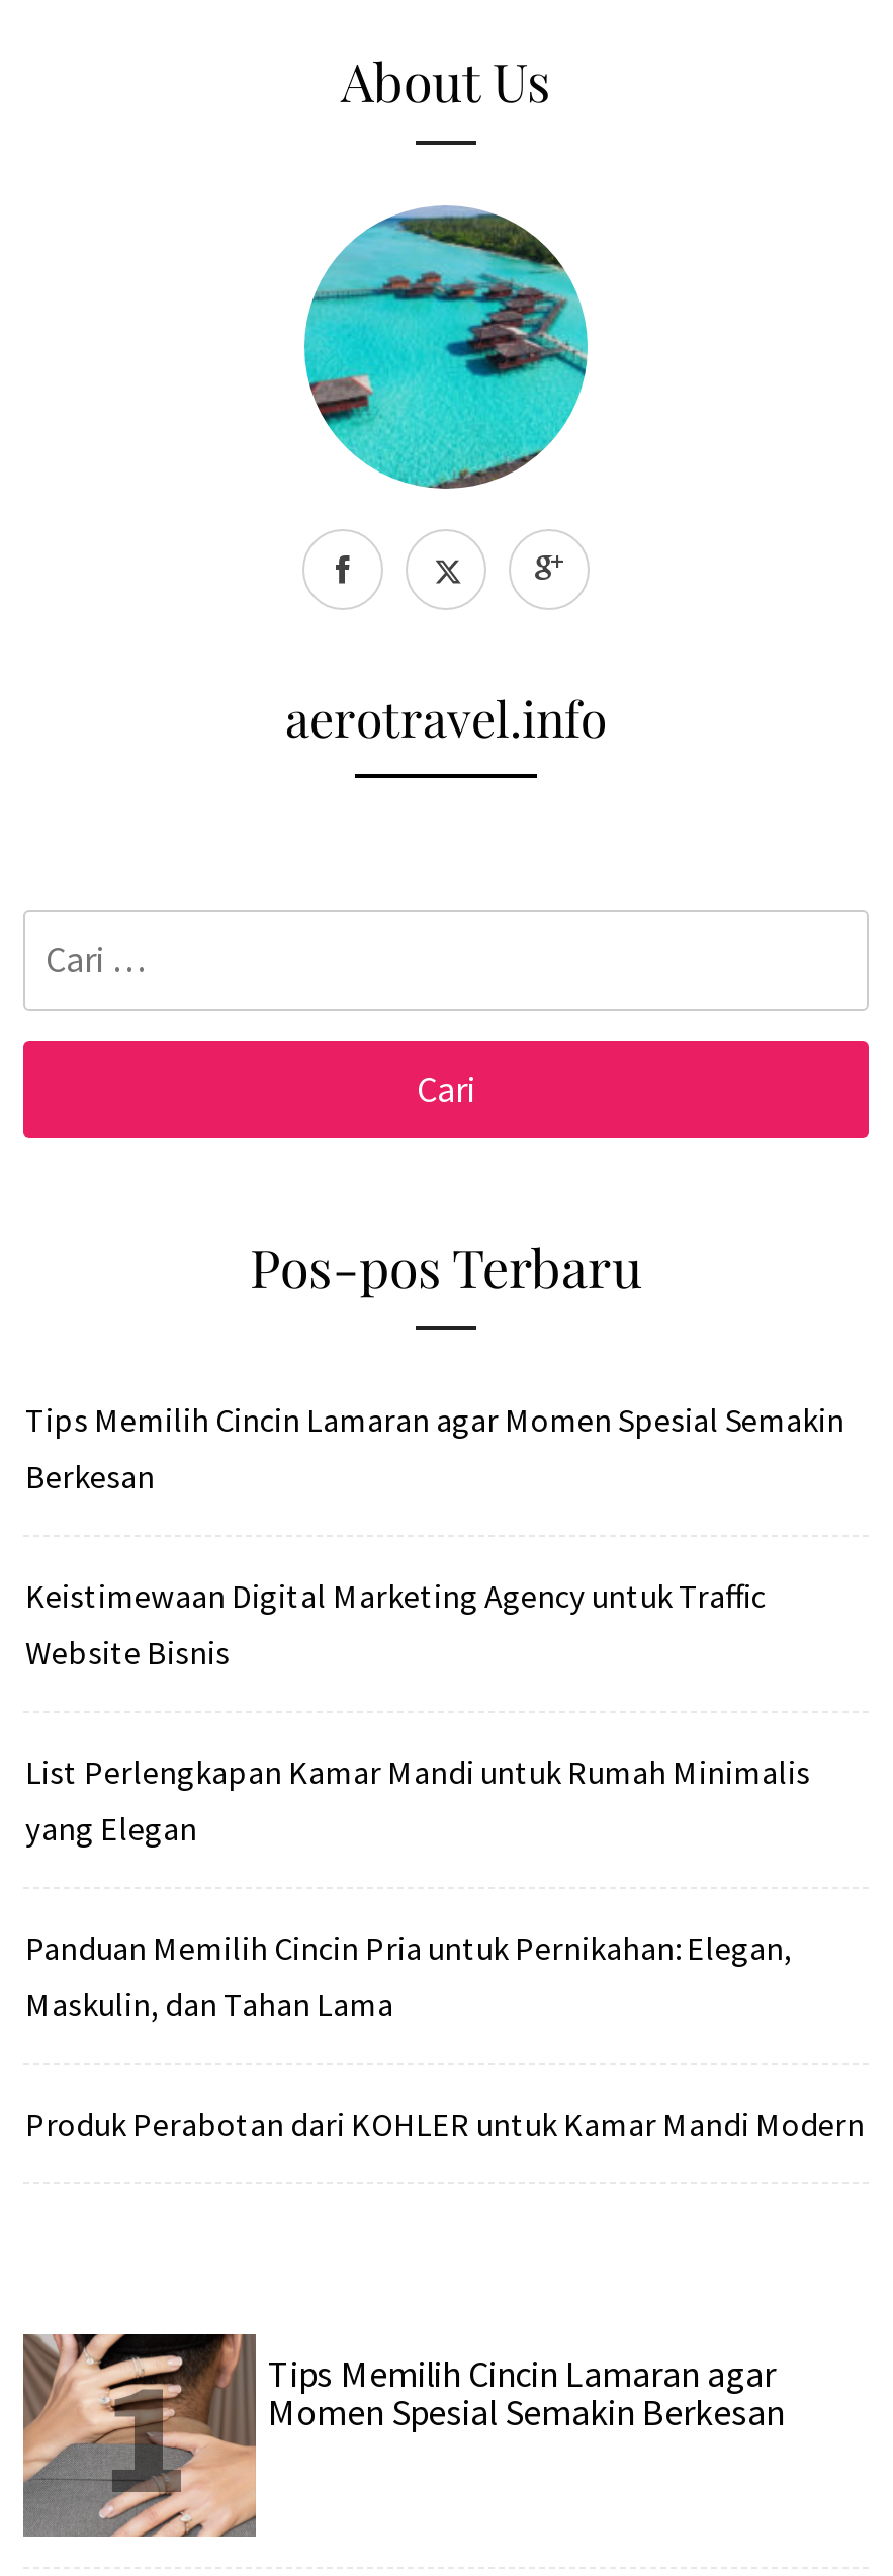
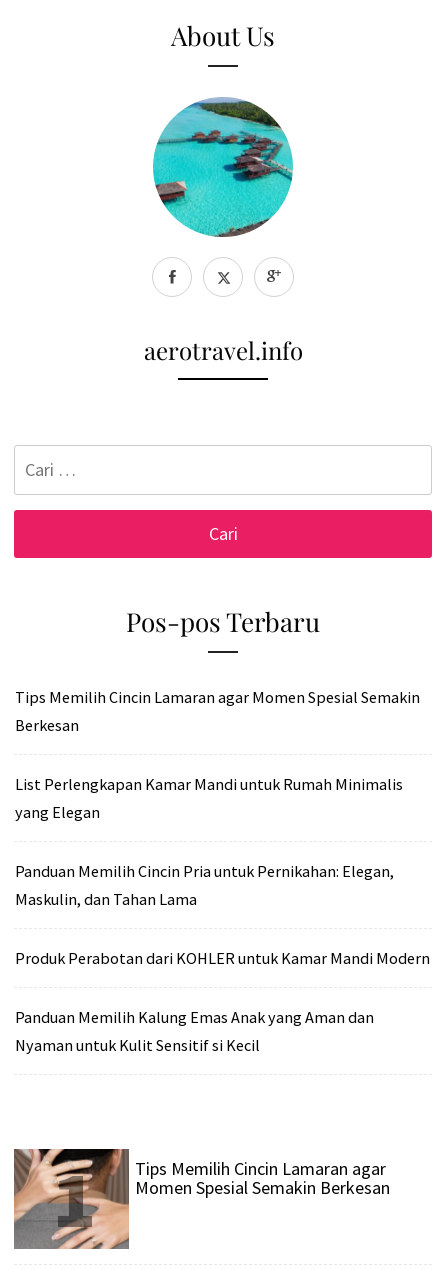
[25,1575,766,1672] Keistimewaan Digital Marketing Agency untuk Traffic | Website Bisnis -> none
moved [25,1751,865,2143] -> [15,774,430,968]: List Perlengkapan Kamar Mandi untuk Rumah Minimalis | yang Elegan | Panduan Memilih Cincin Pria untuk Pernikahan: Elegan, | Maskulin, dan Tahan Lama | Produk Perabotan dari KOHLER untuk Kamar Mandi Modern
none -> [15,1007,374,1055] Panduan Memilih Kalung Emas Anak yang Aman dan | Nyaman untuk Kulit Sensitif si Kecil

